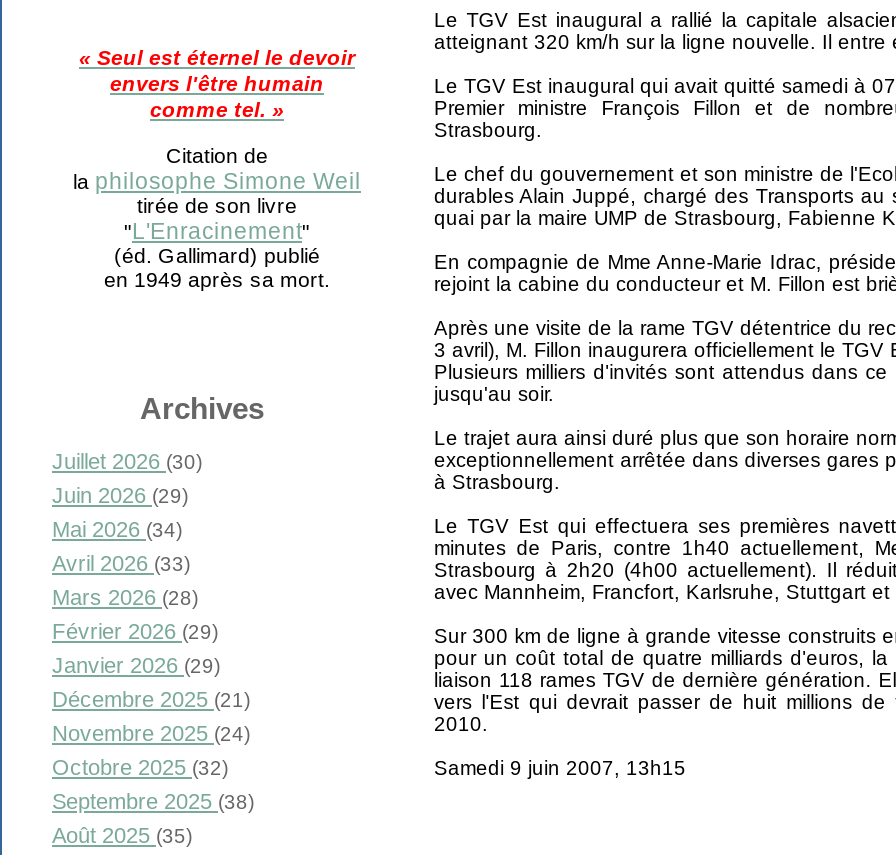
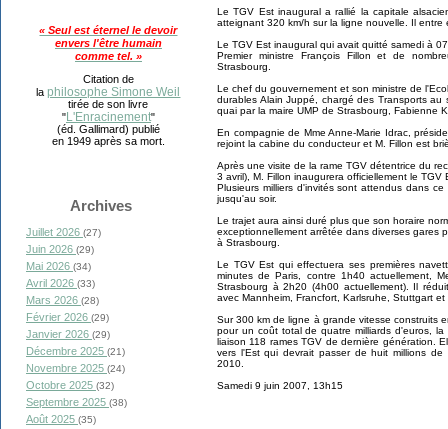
[52,449,202,473] Juillet 2026 (30) -> [26,226,101,238] Juillet 2026 (27)

